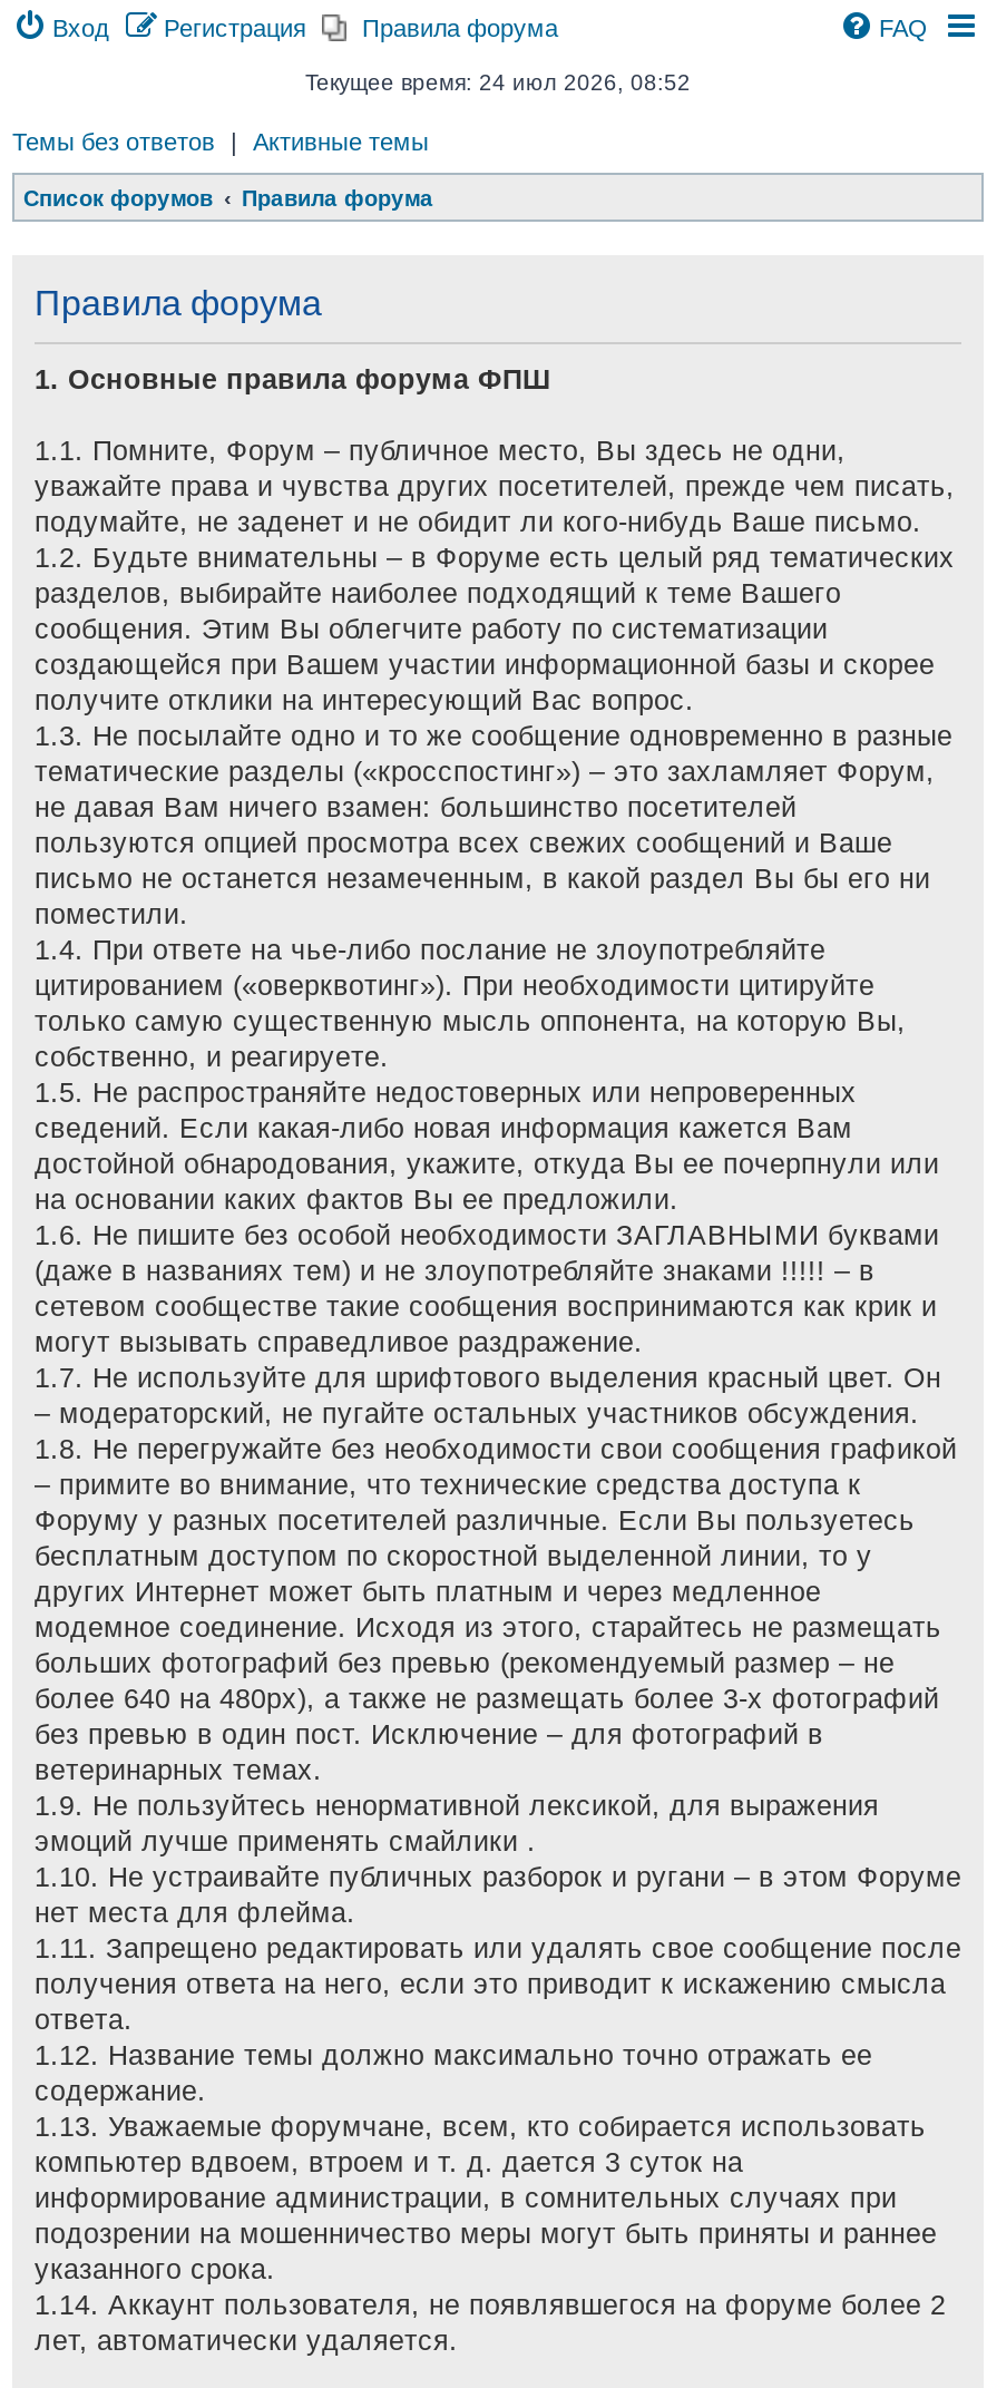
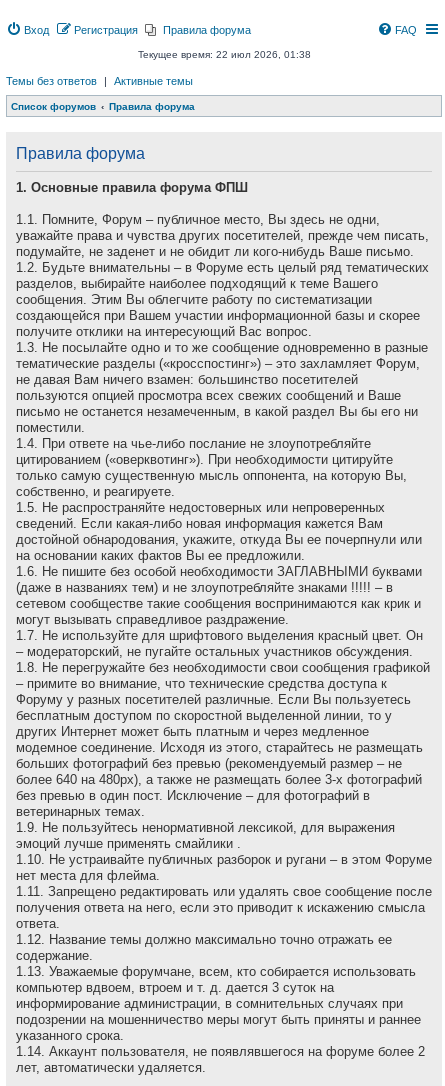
[305,70,691,95] Текущее время: 24 июл 2026, 08:52 -> [137,49,310,60] Текущее время: 22 июл 2026, 01:38

